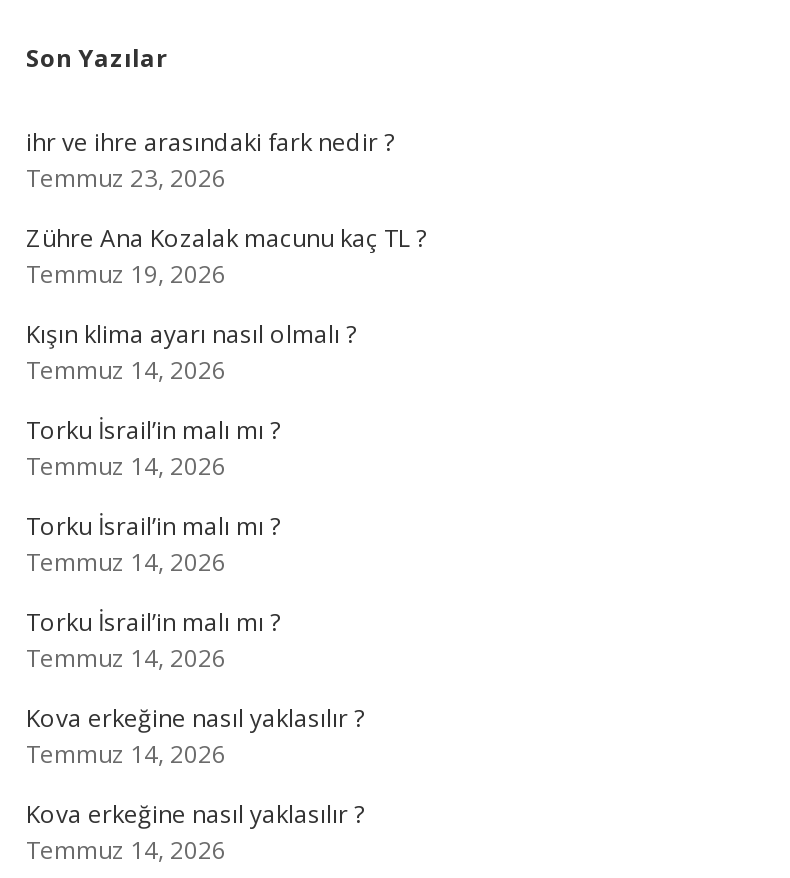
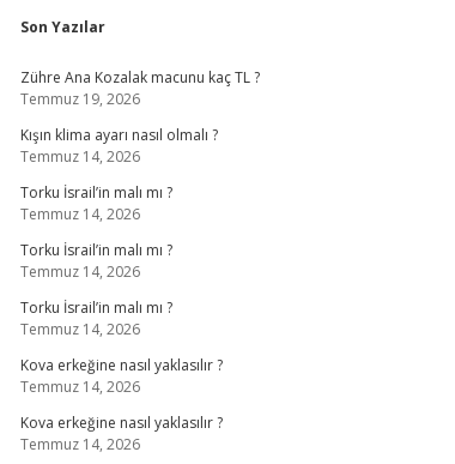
[26,125,394,195] ihr ve ihre arasındaki fark nedir ? | Temmuz 23, 2026 -> none

